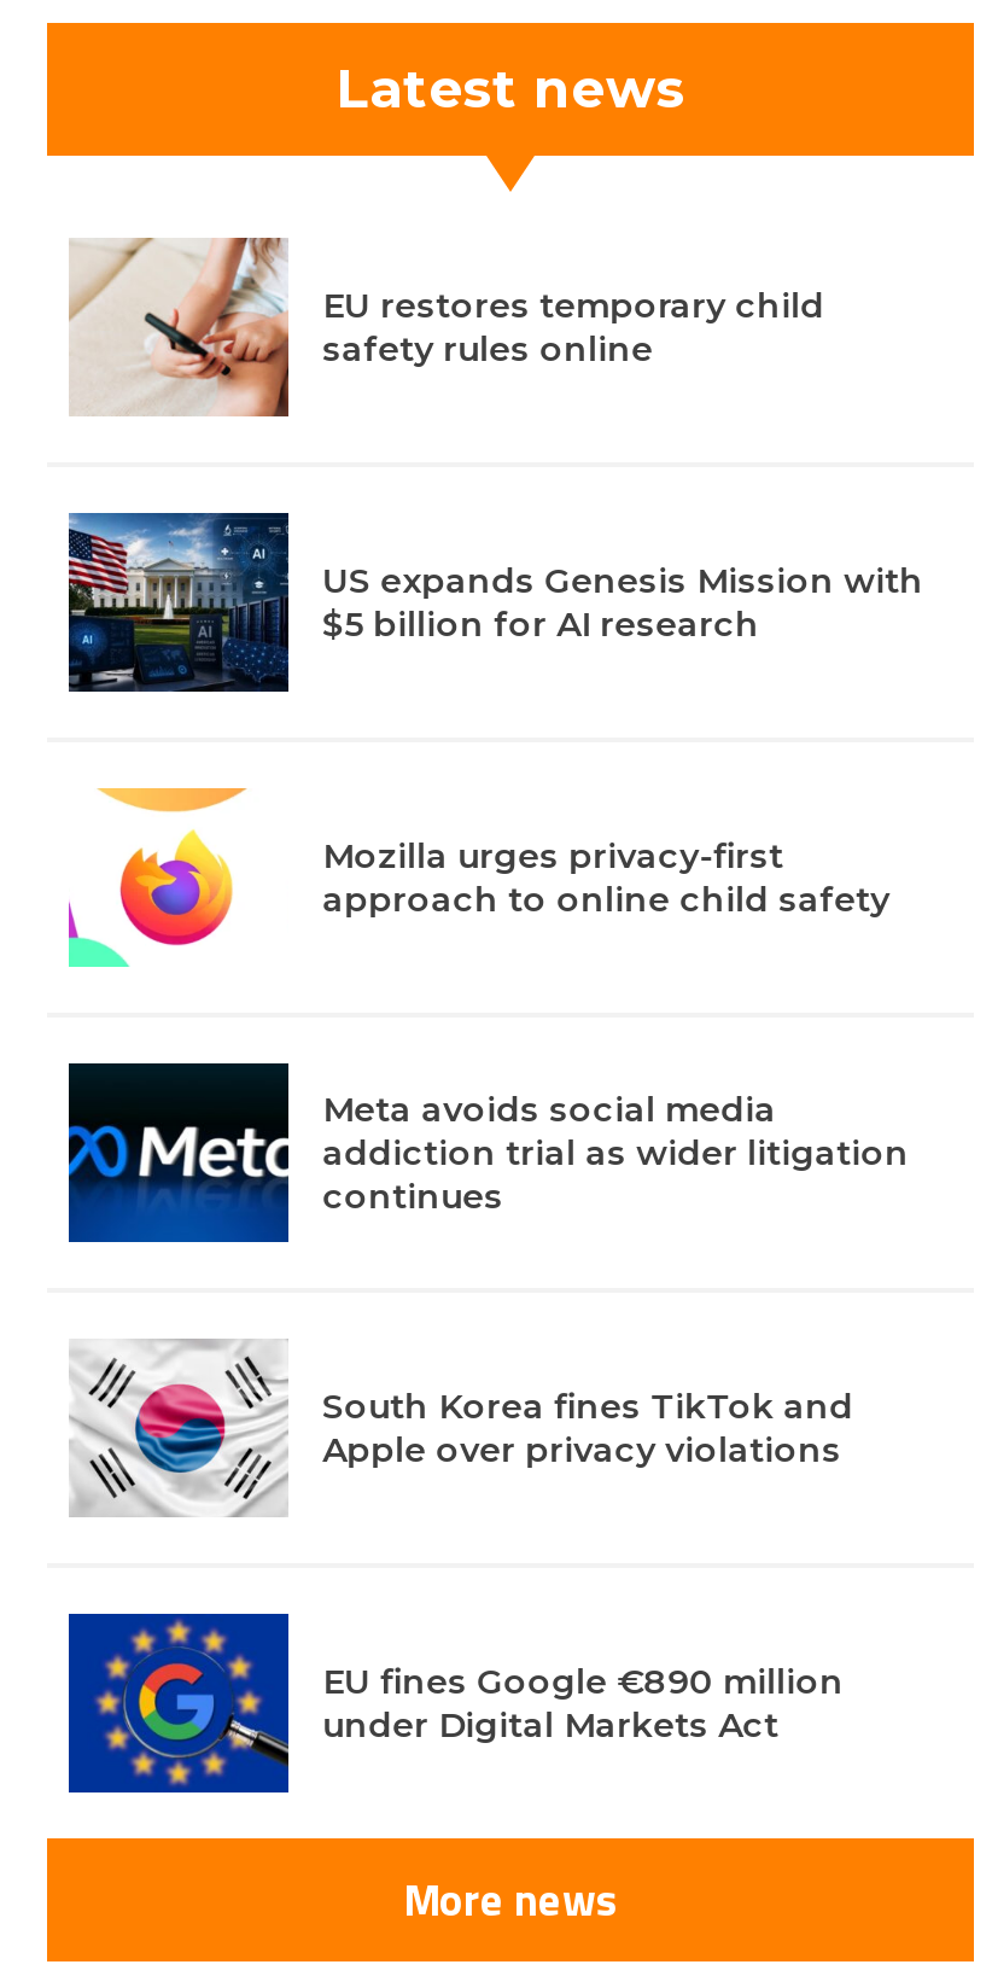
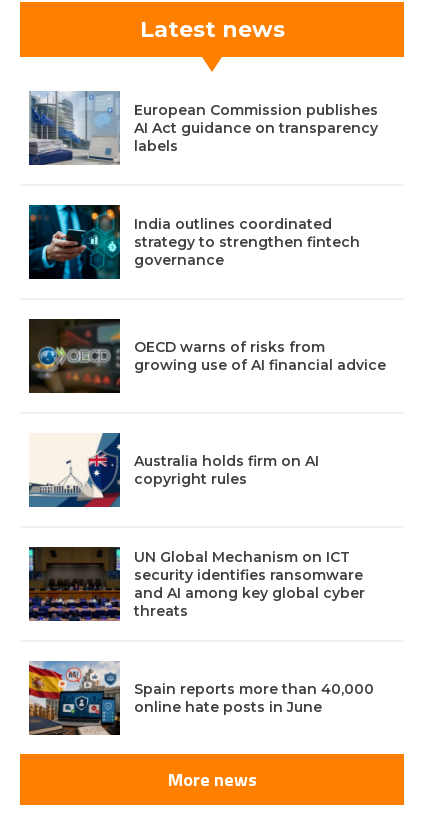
[69,235,824,416] [image] | EU restores temporary child | safety rules online -> [28,91,378,166] [image] | European Commission publishes | AI Act guidance on transparency | labels
[66,511,923,692] [image] | US expands Genesis Mission with | $5 billion for AI research -> [28,204,360,279] [image] | India outlines coordinated | strategy to strengthen fintech | governance
[66,786,890,969] [image] | Mozilla urges privacy-first | approach to online child safety -> [28,318,386,394] [image] | OECD warns of risks from | growing use of AI financial advice
[66,1061,909,1244] [image] | Meta avoids social media | addiction trial as wider litigation | continues -> [29,432,319,508] [image] | Australia holds firm on AI | copyright rules
[69,1339,853,1517] [image] | South Korea fines TikTok and | Apple over privacy violations -> [28,546,365,622] [image] | UN Global Mechanism on ICT | security identifies ransomware | and AI among key global cyber | threats
[66,1611,844,1795] [image] | EU fines Google €890 million | under Digital Markets Act -> [28,660,374,736] [image] | Spain reports more than 40,000 | online hate posts in June

